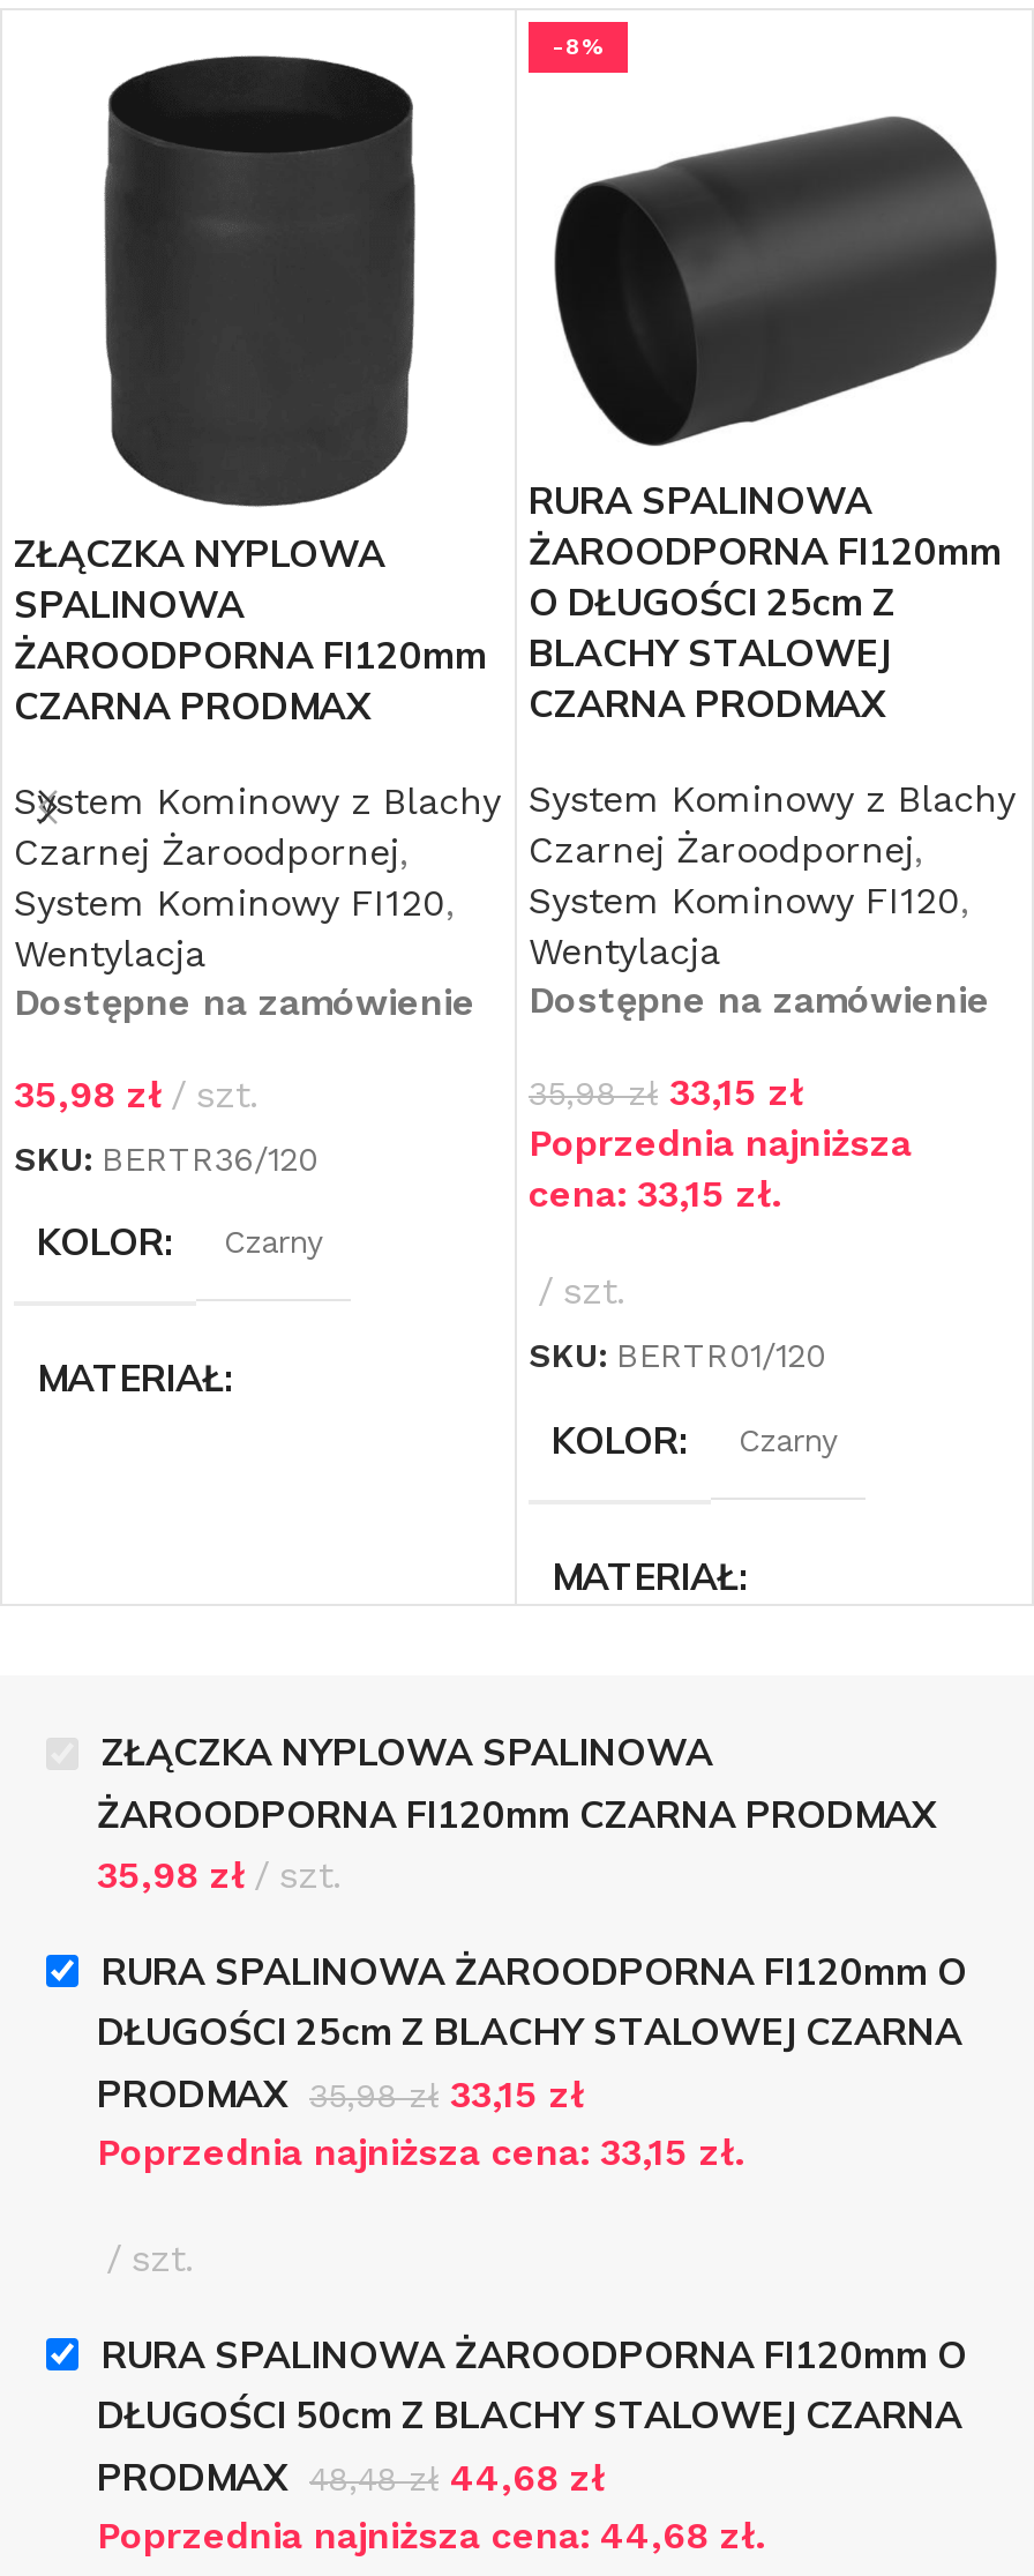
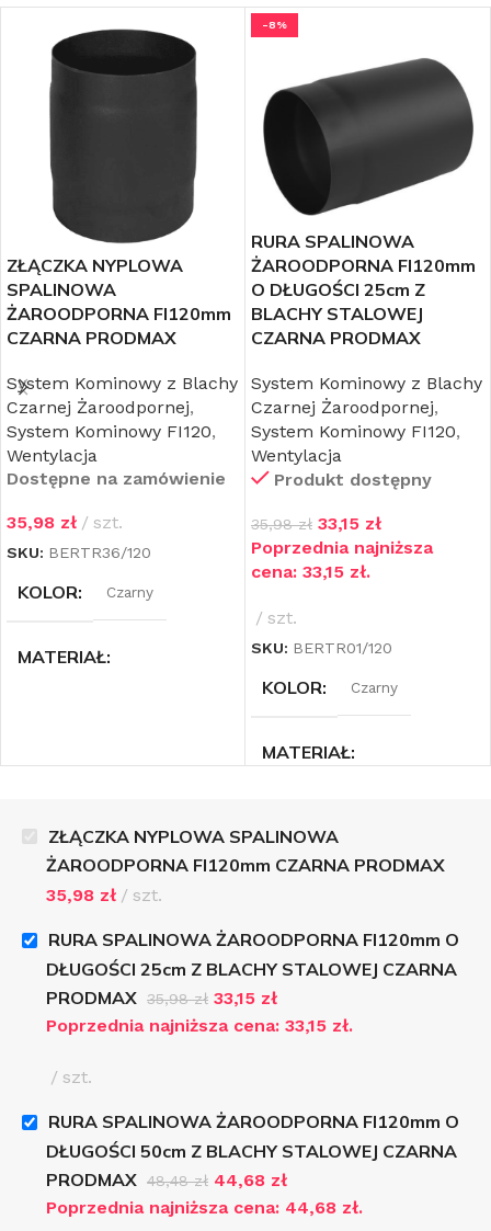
[529,979,990,1023] Dostępne na zamówienie -> [274,469,432,490] Produkt dostępny

